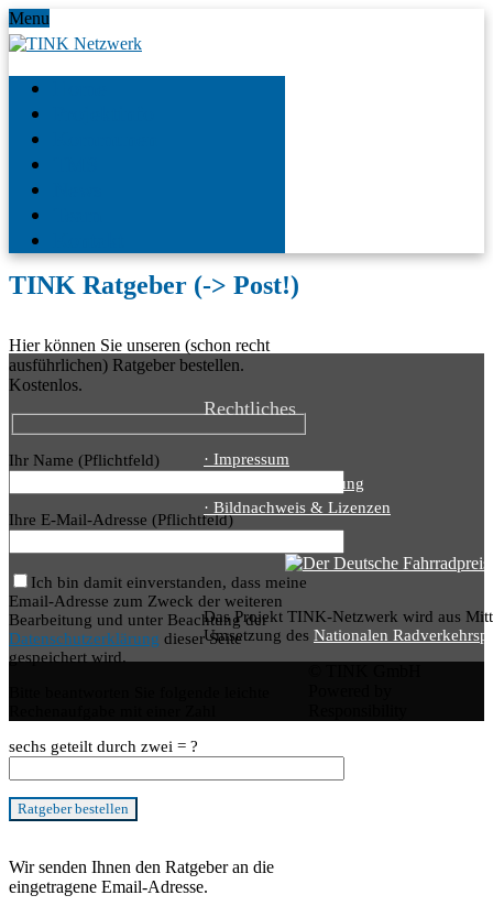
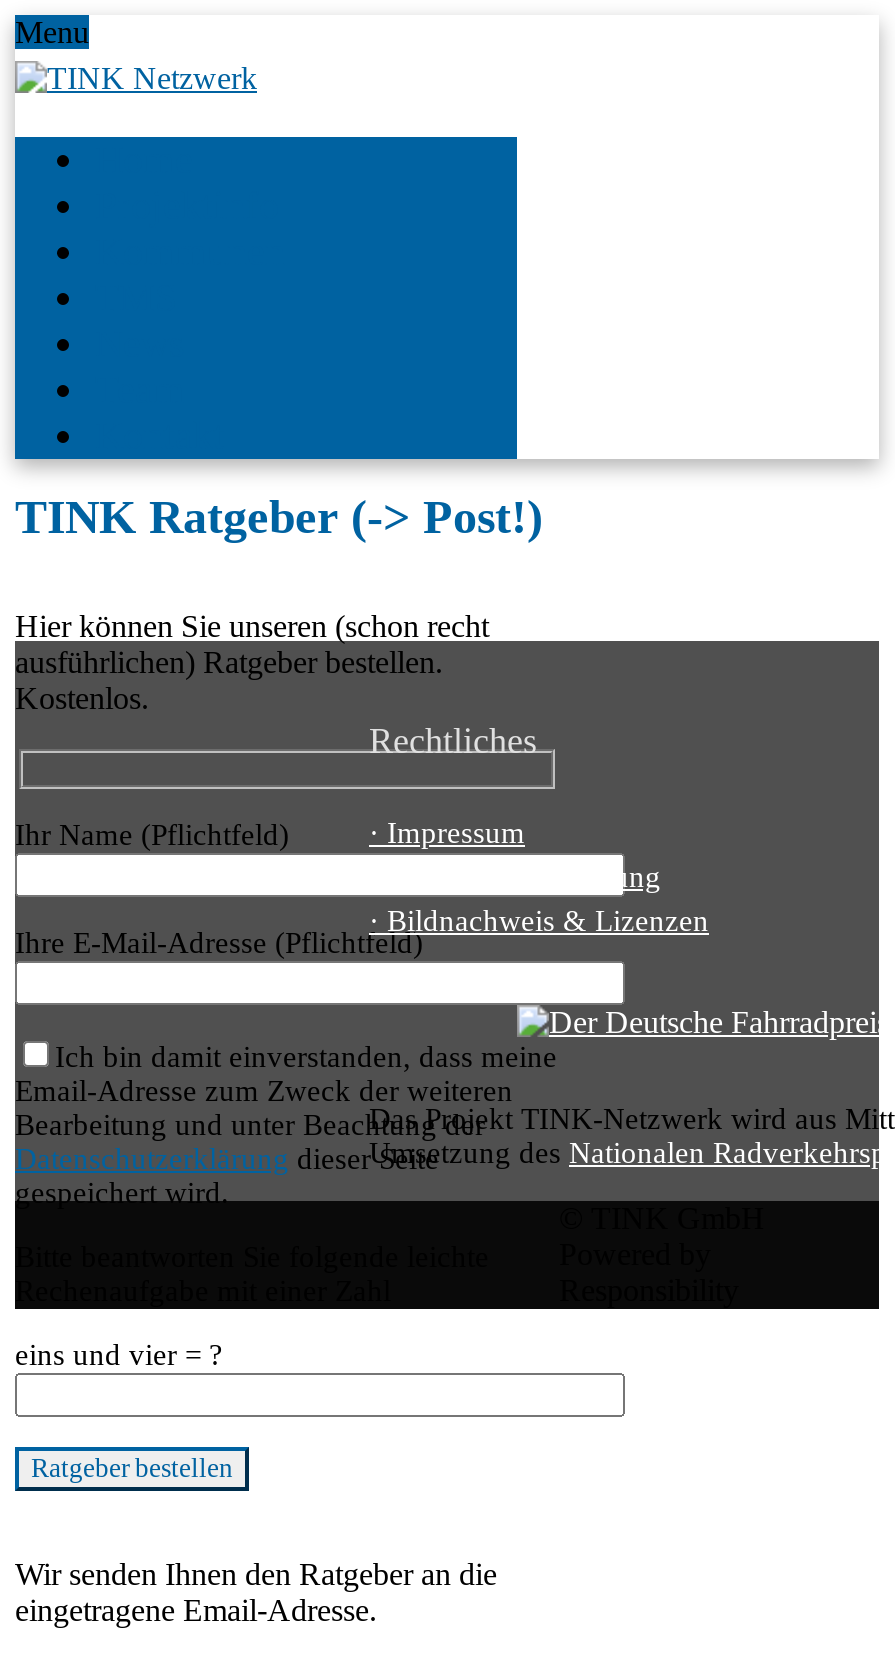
[9,737,198,755] sechs geteilt durch zwei = ? -> [15,1339,223,1371] eins und vier = ?

